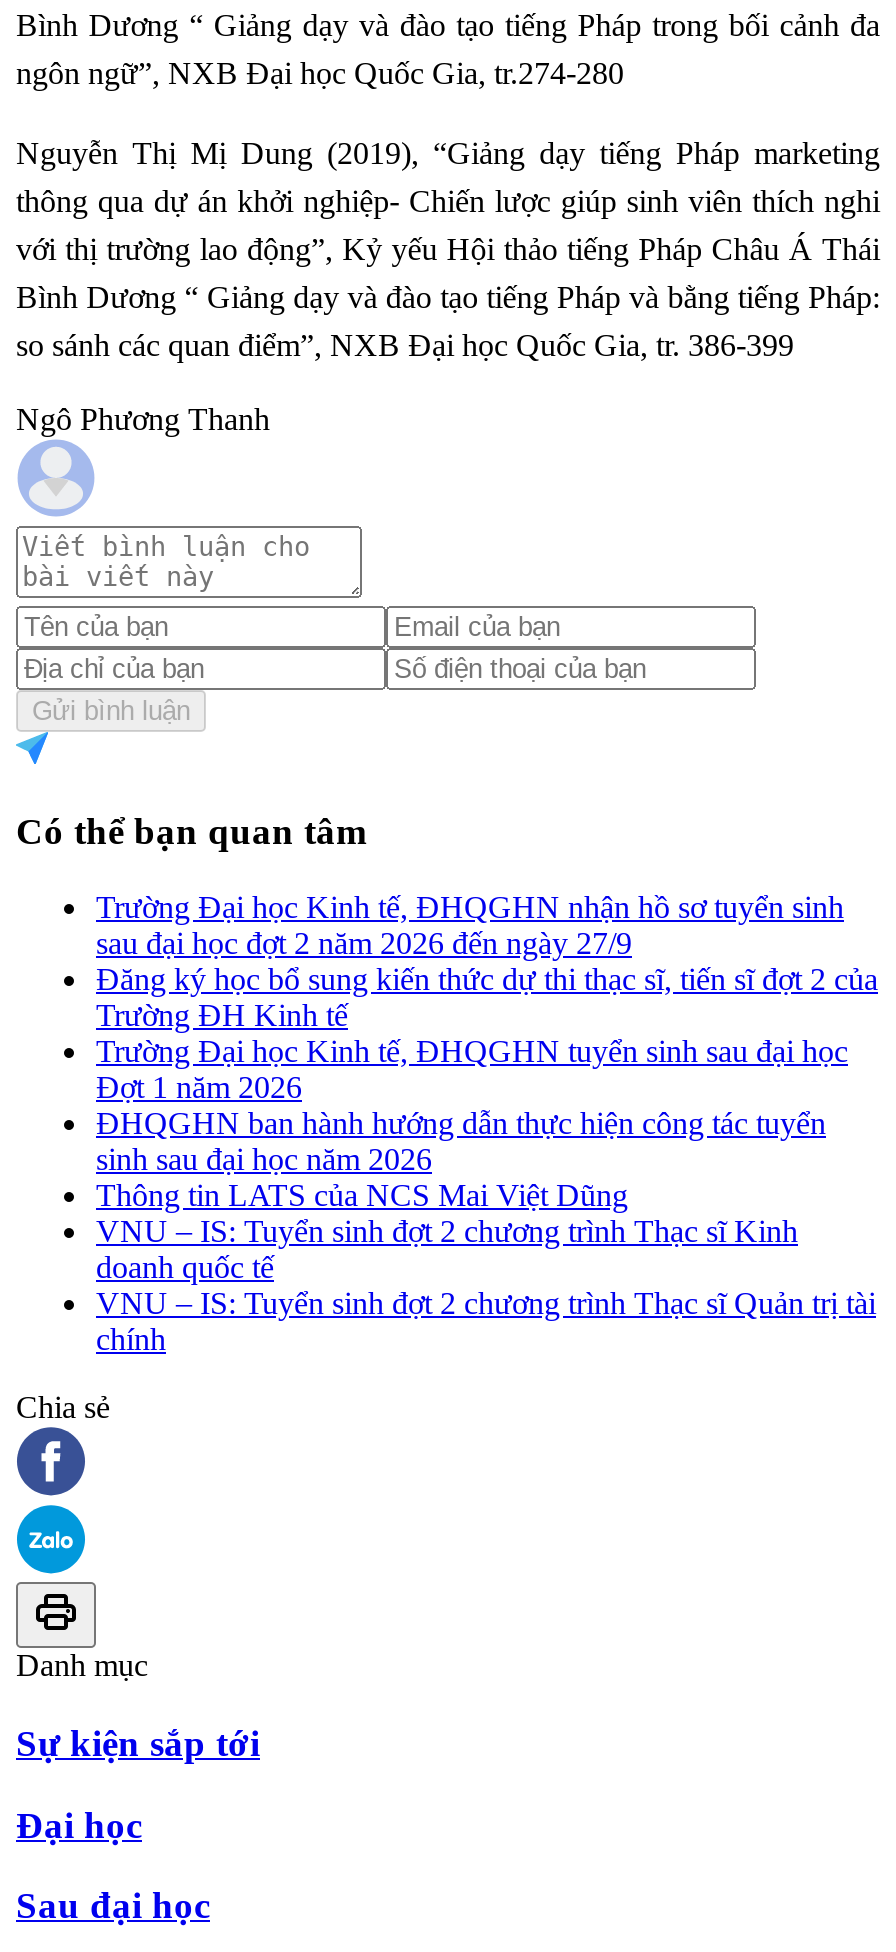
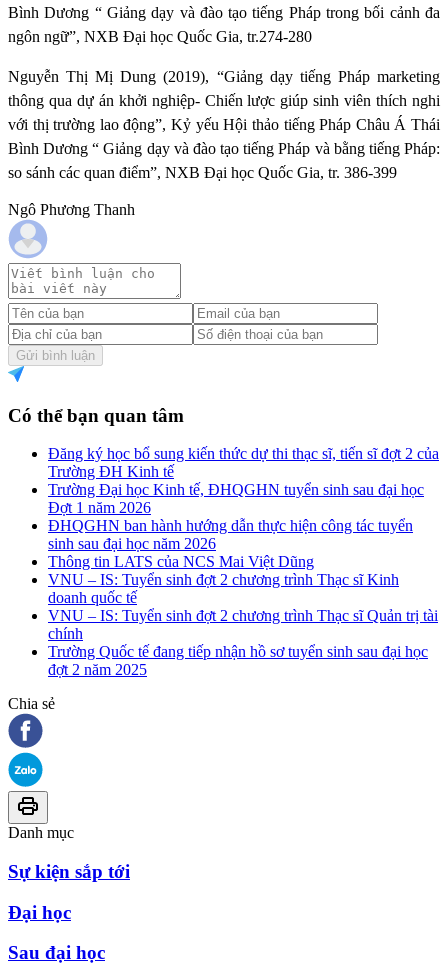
[96,890,844,960] Trường Đại học Kinh tế, ĐHQGHN nhận hồ sơ tuyển sinh | sau đại học đợt 2 năm 2026 đến ngày 27/9 -> none
moved [96,962,878,1356] -> [48,445,439,642]: Đăng ký học bổ sung kiến thức dự thi thạc sĩ, tiến sĩ đợt 2 của | Trường ĐH Kinh tế | Trường Đại học Kinh tế, ĐHQGHN tuyển sinh sau đại học | ... | VNU – IS: Tuyển sinh đợt 2 chương trình Thạc sĩ Quản trị tài | chính
none -> [48,643,428,678] Trường Quốc tế đang tiếp nhận hồ sơ tuyển sinh sau đại học | đợt 2 năm 2025

